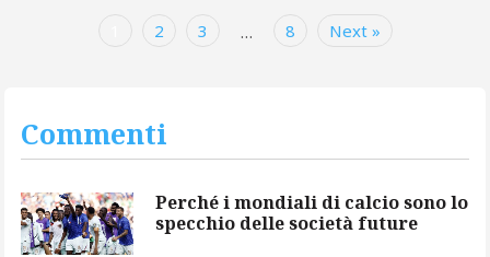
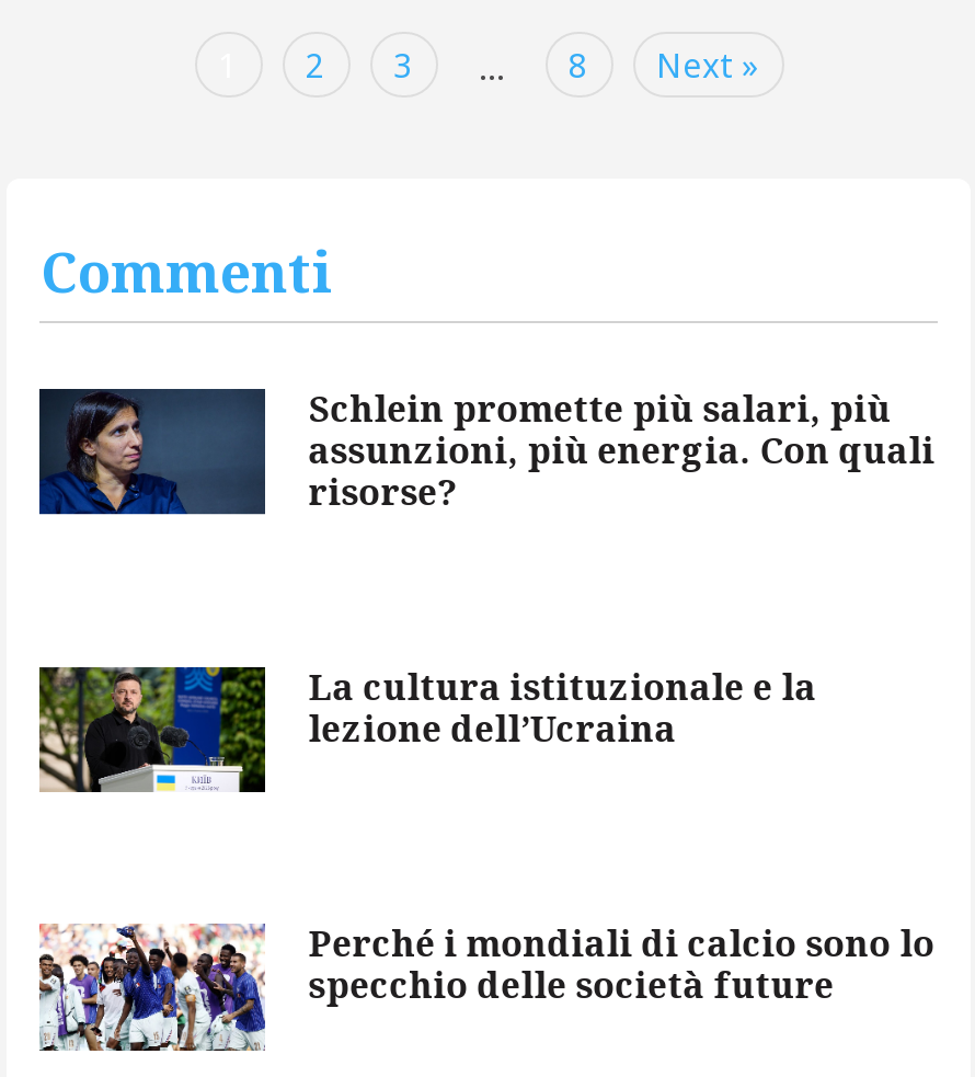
none -> [37,383,935,516] [image] | Schlein promette più salari, più | assunzioni, più energia. Con quali | risorse?
none -> [37,662,817,797] [image] | La cultura istituzionale e la | lezione dell’Ucraina

